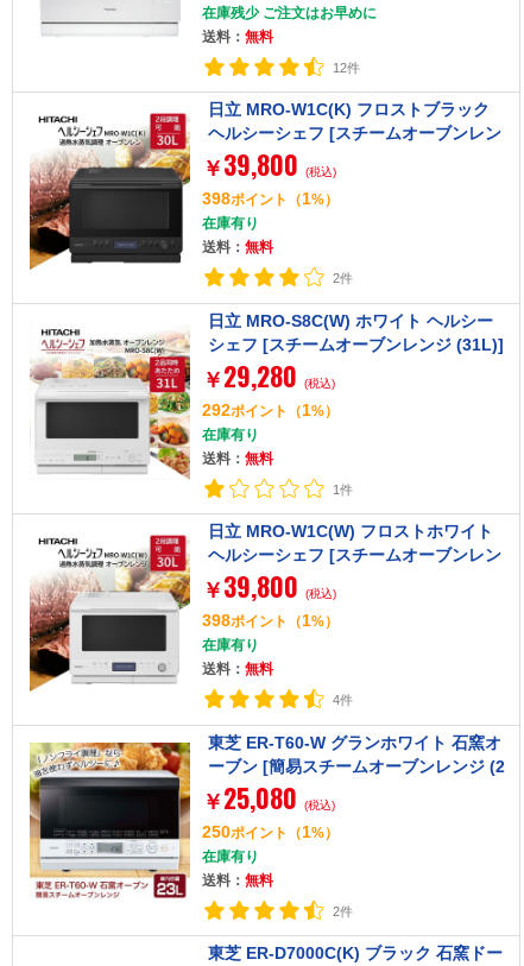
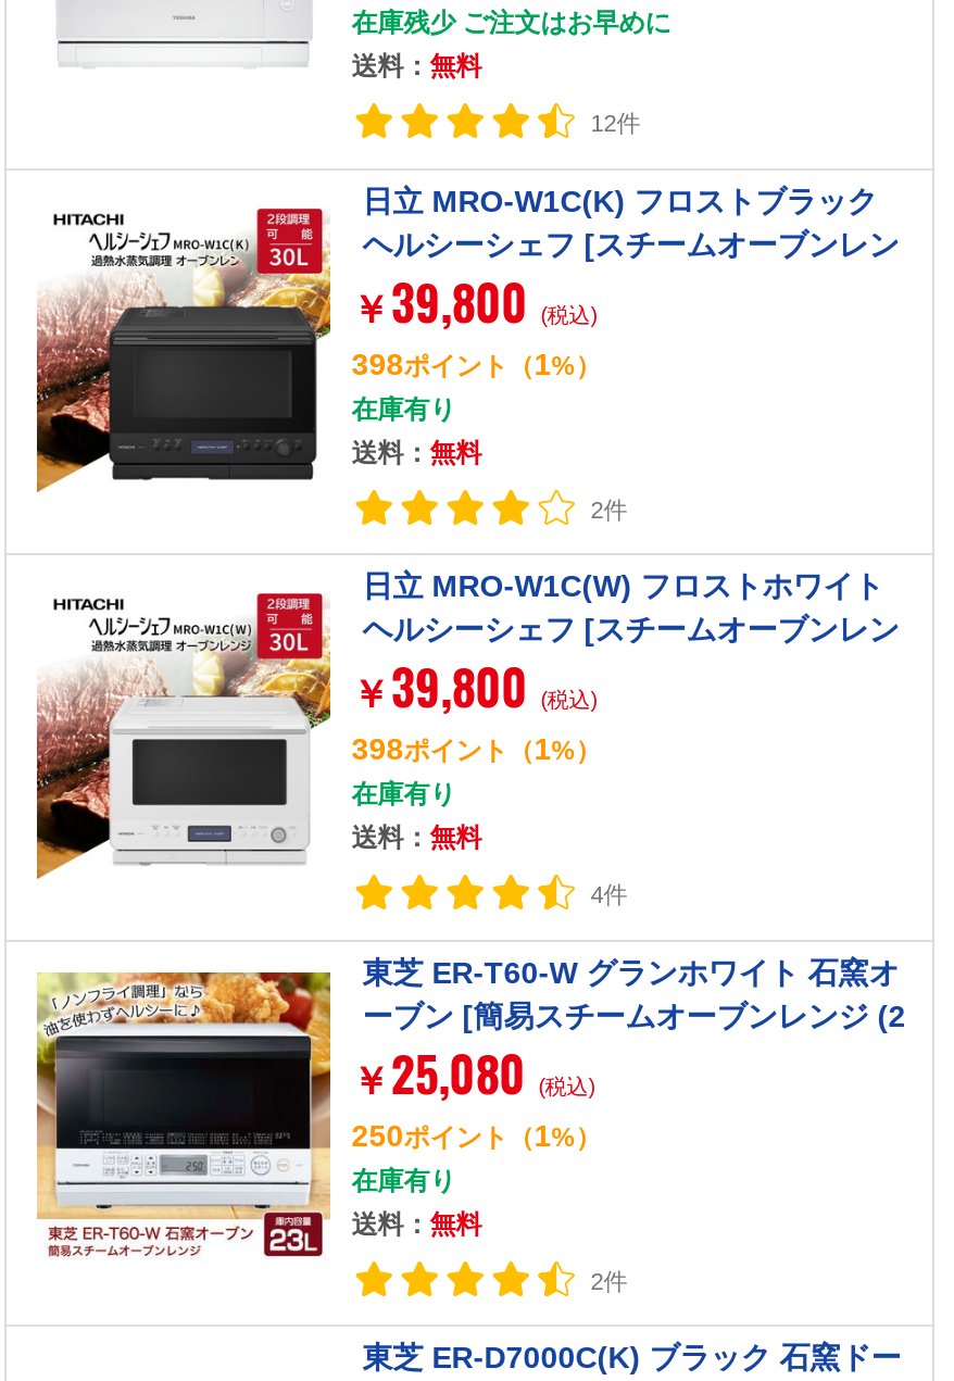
[30,311,503,496] [image] | 日立 MRO-S8C(W) ホワイト ヘルシー | シェフ [スチームオーブンレンジ (31L)] | ￥29,280 (税込) | 292ポイント（1%） | 在庫有り | 送料：無料 | 1件 -> none

